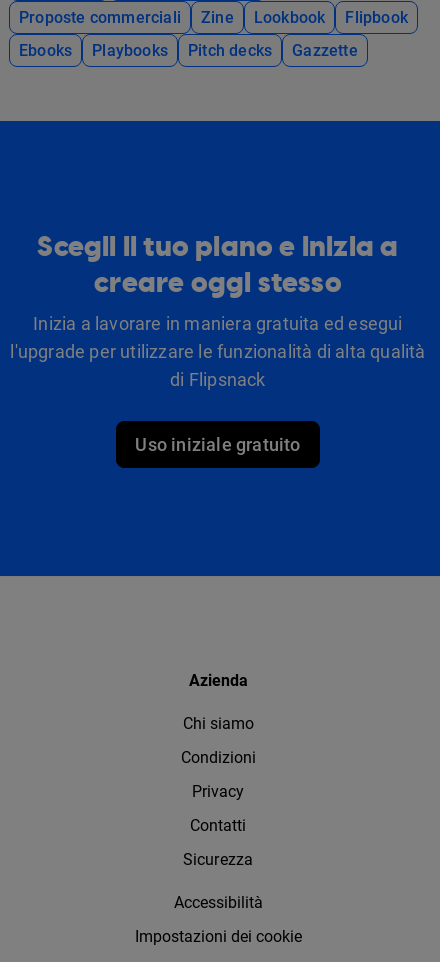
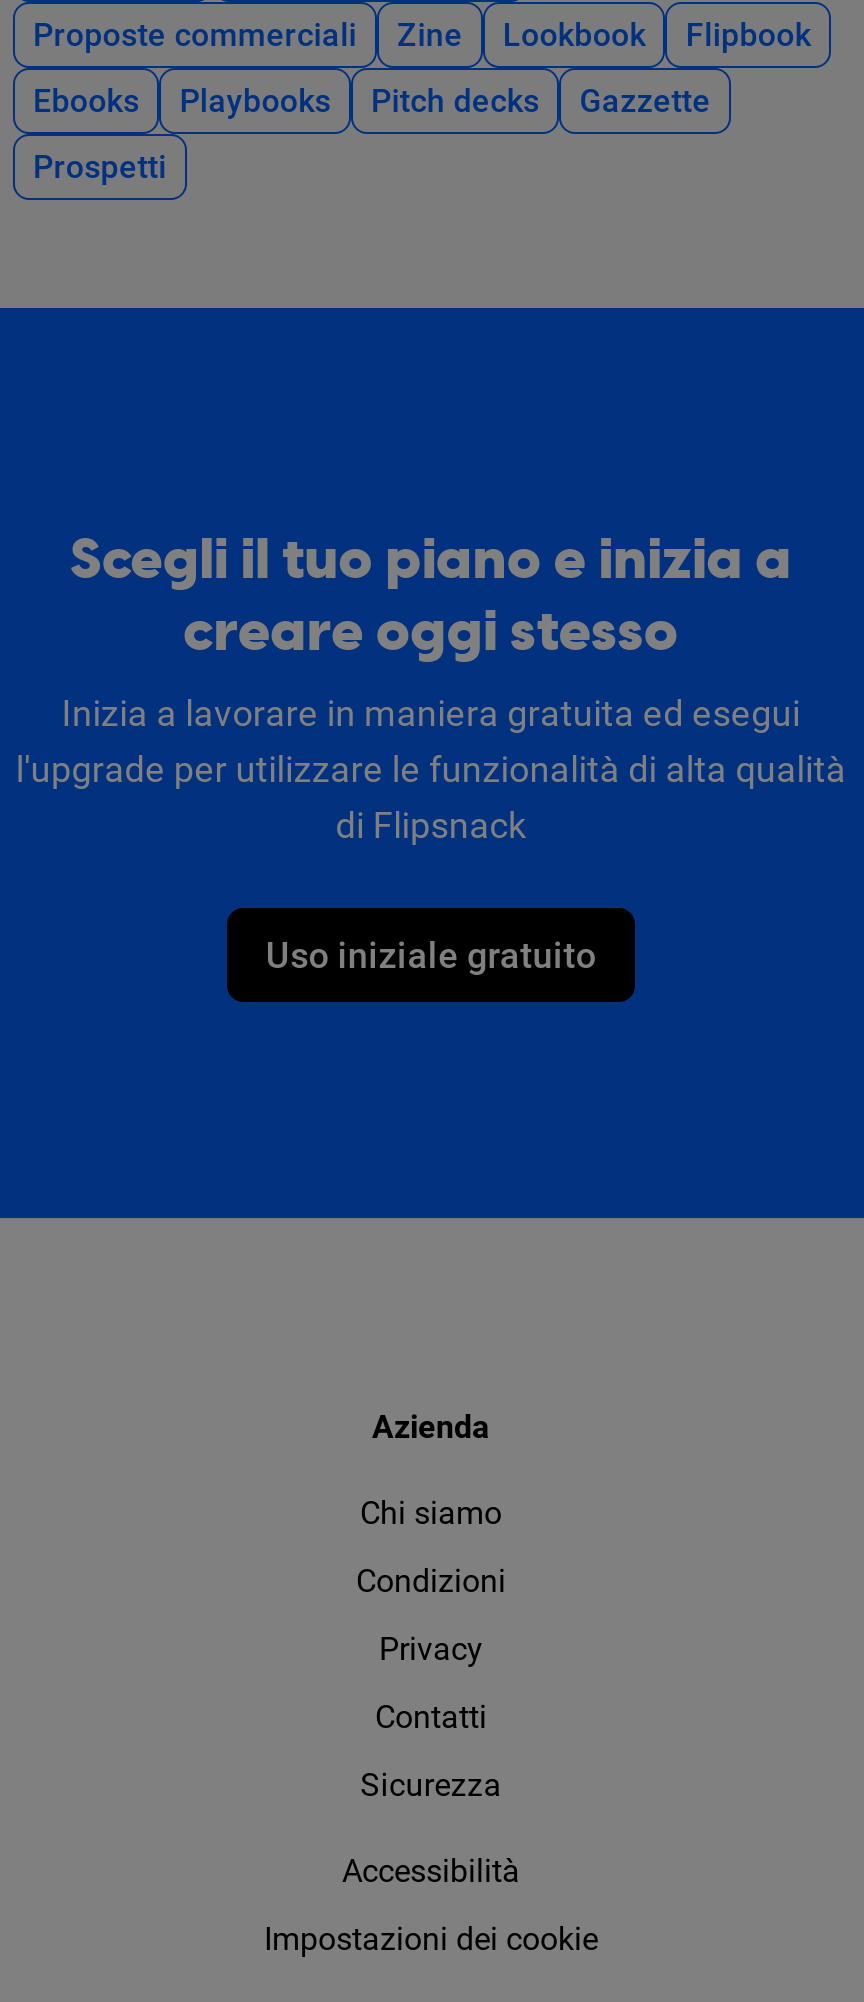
none -> [33,147,167,185] Prospetti

